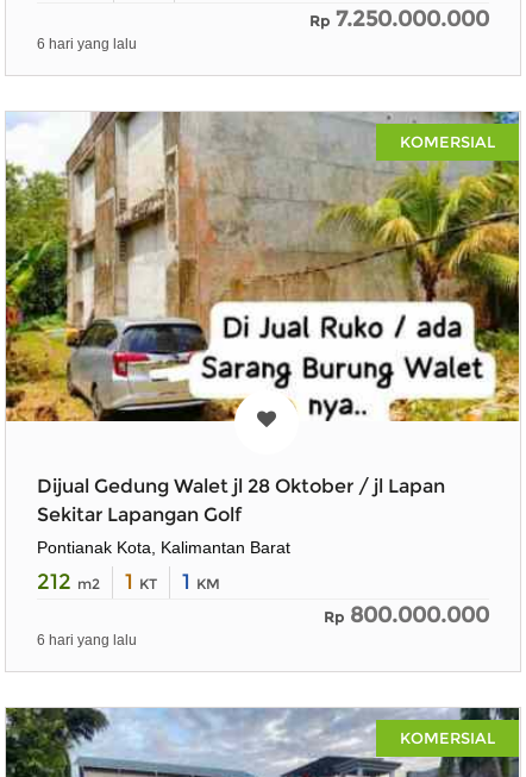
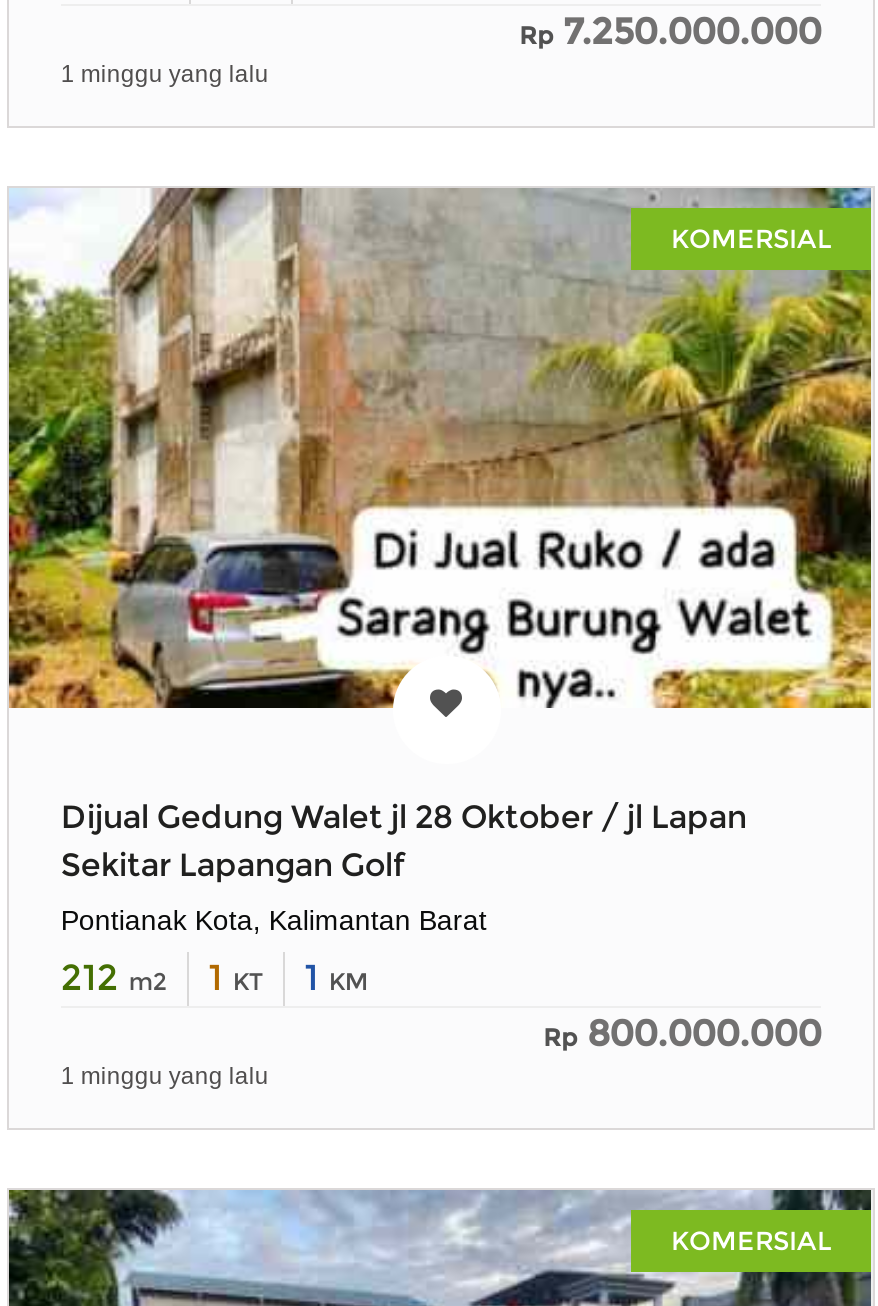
[37,35,137,52] 6 hari yang lalu -> [61,60,269,88] 1 minggu yang lalu
[37,632,137,648] 6 hari yang lalu -> [61,1062,269,1090] 1 minggu yang lalu

